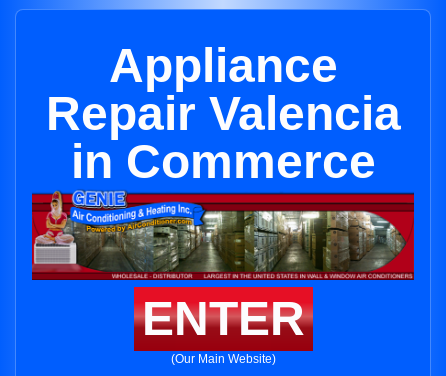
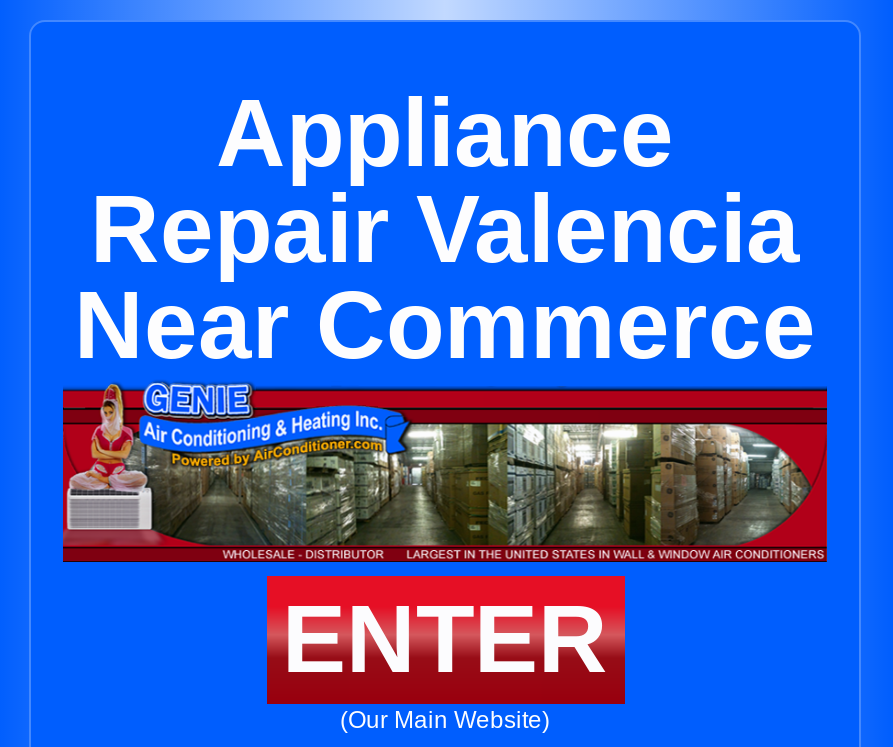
[70,135,375,188] in Commerce -> [74,272,816,378] Near Commerce

